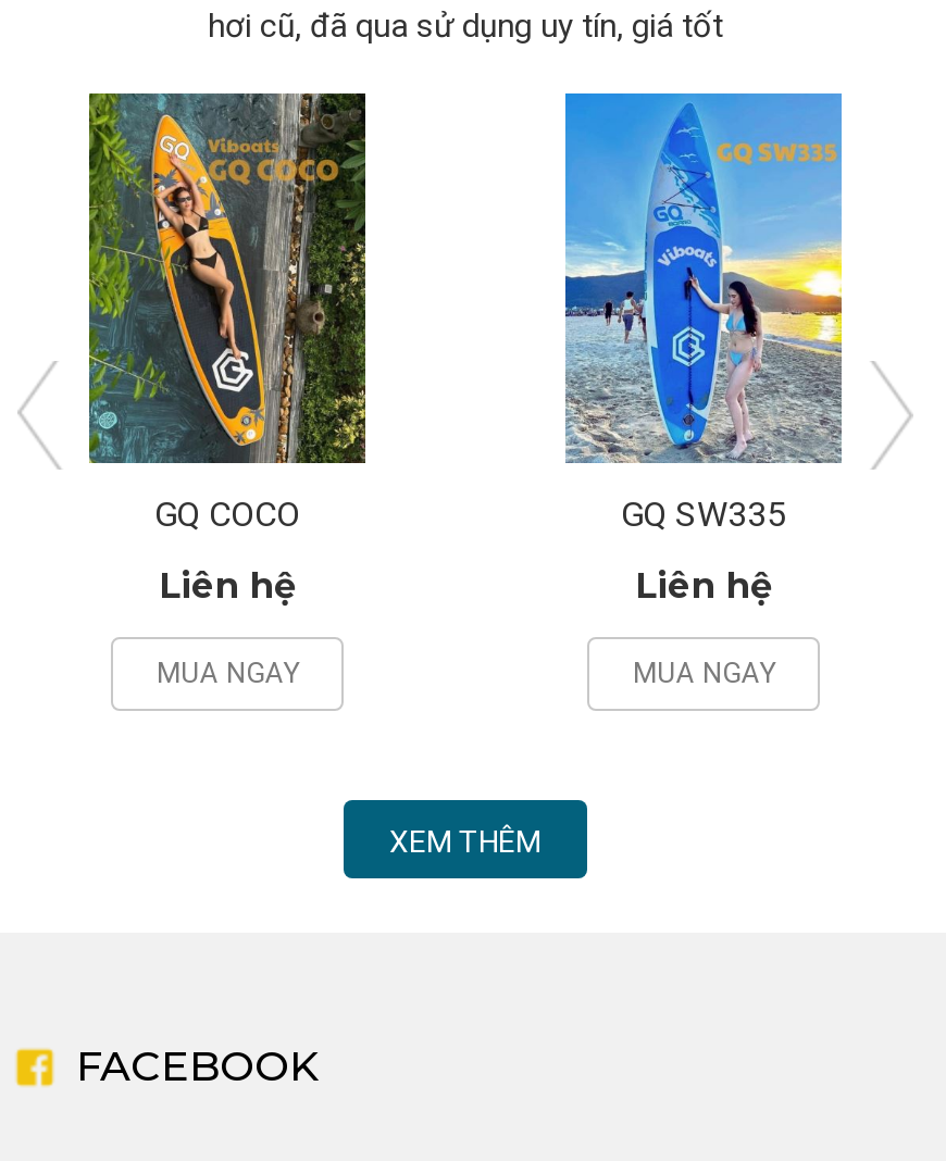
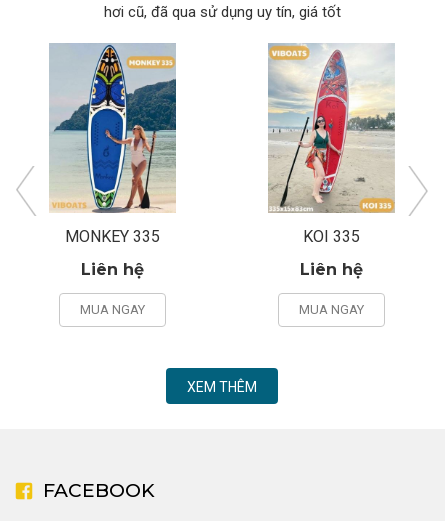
[87,91,368,535] [image] | GQ COCO -> [49,43,177,246] [image] | MONKEY 335
[563,91,844,535] [image] | GQ SW335 -> [268,43,396,246] [image] | KOI 335

